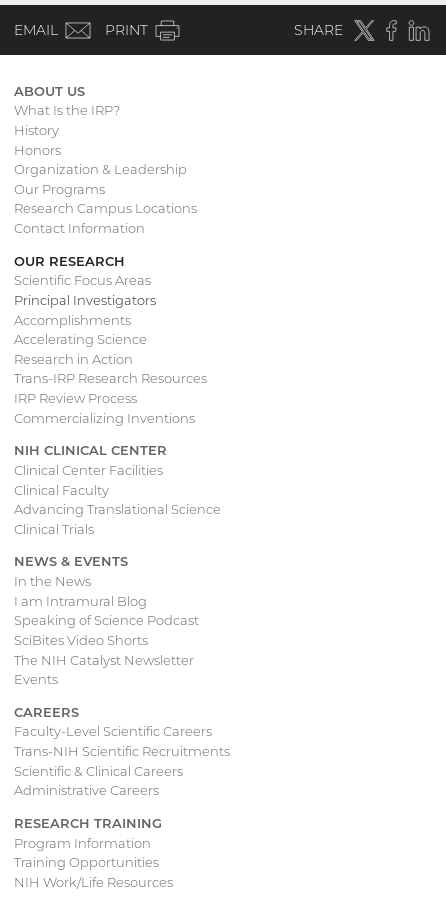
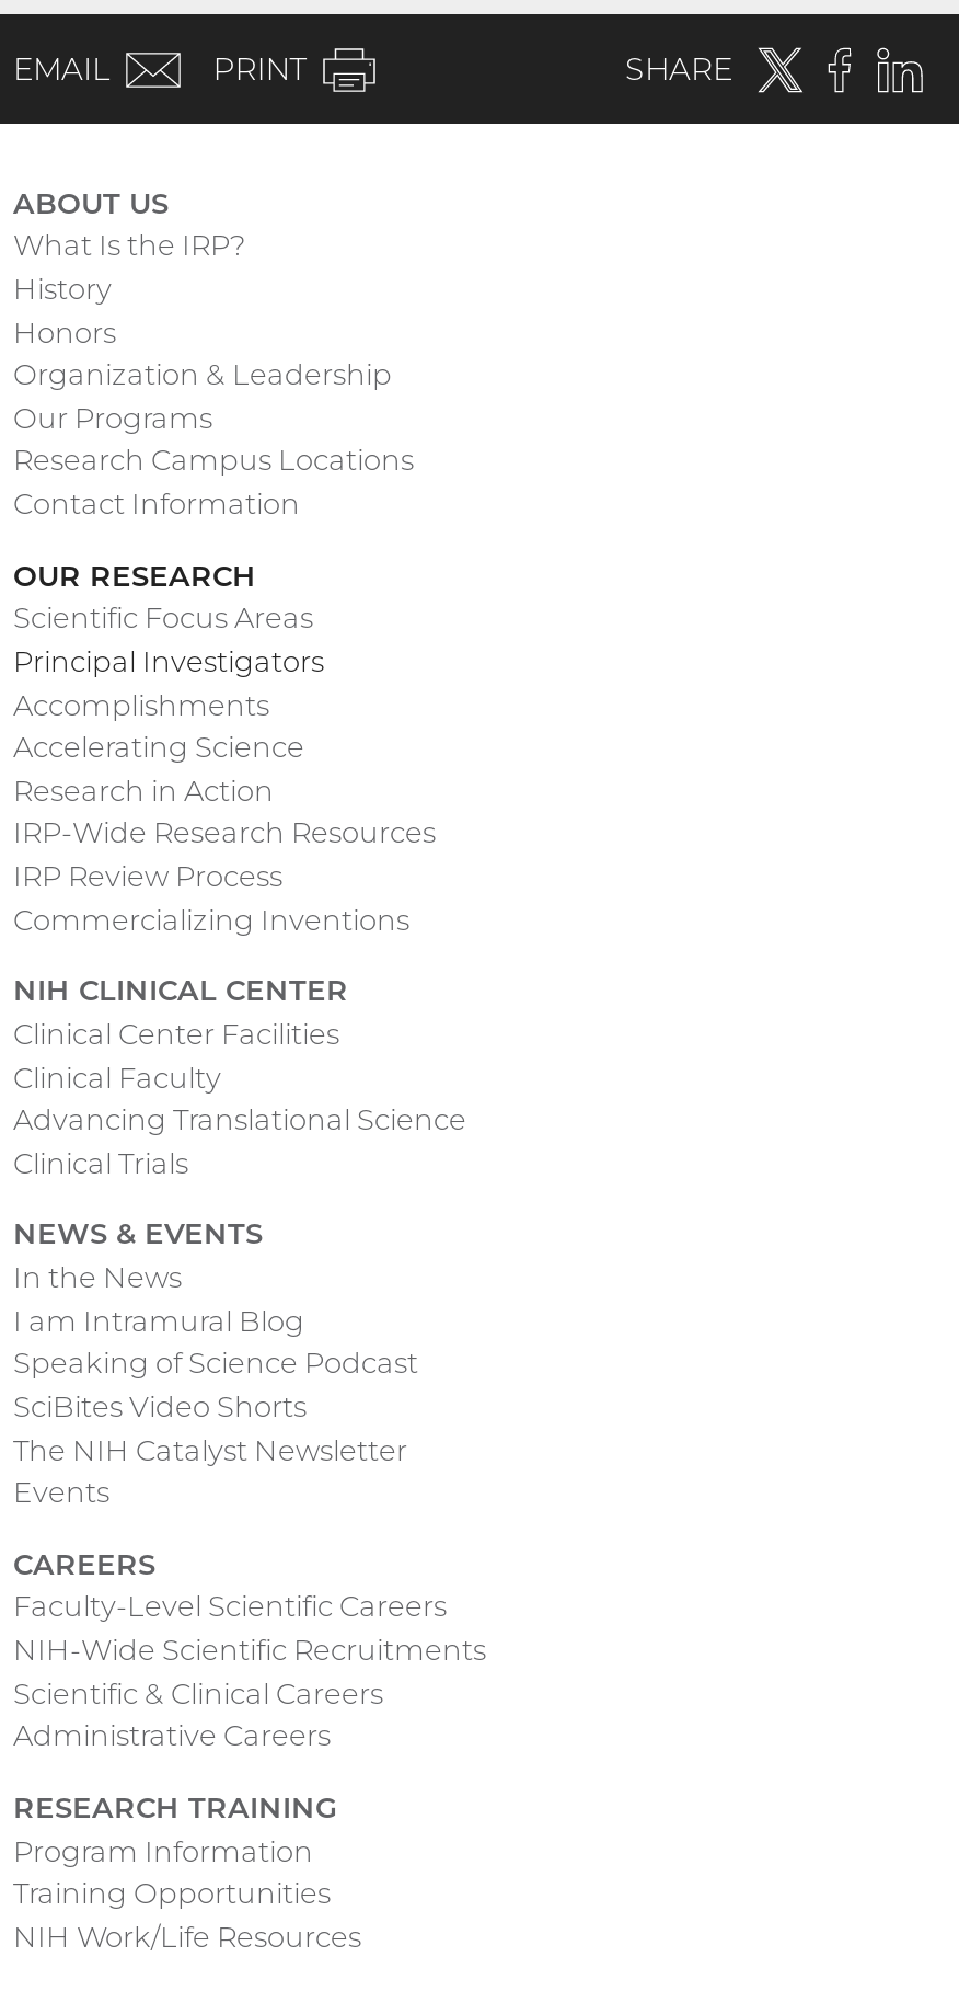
[14,370,207,386] Trans-IRP Research Resources -> [13,815,436,850] IRP-Wide Research Resources
[14,743,230,759] Trans-NIH Scientific Recruitments -> [13,1632,486,1667] NIH-Wide Scientific Recruitments

